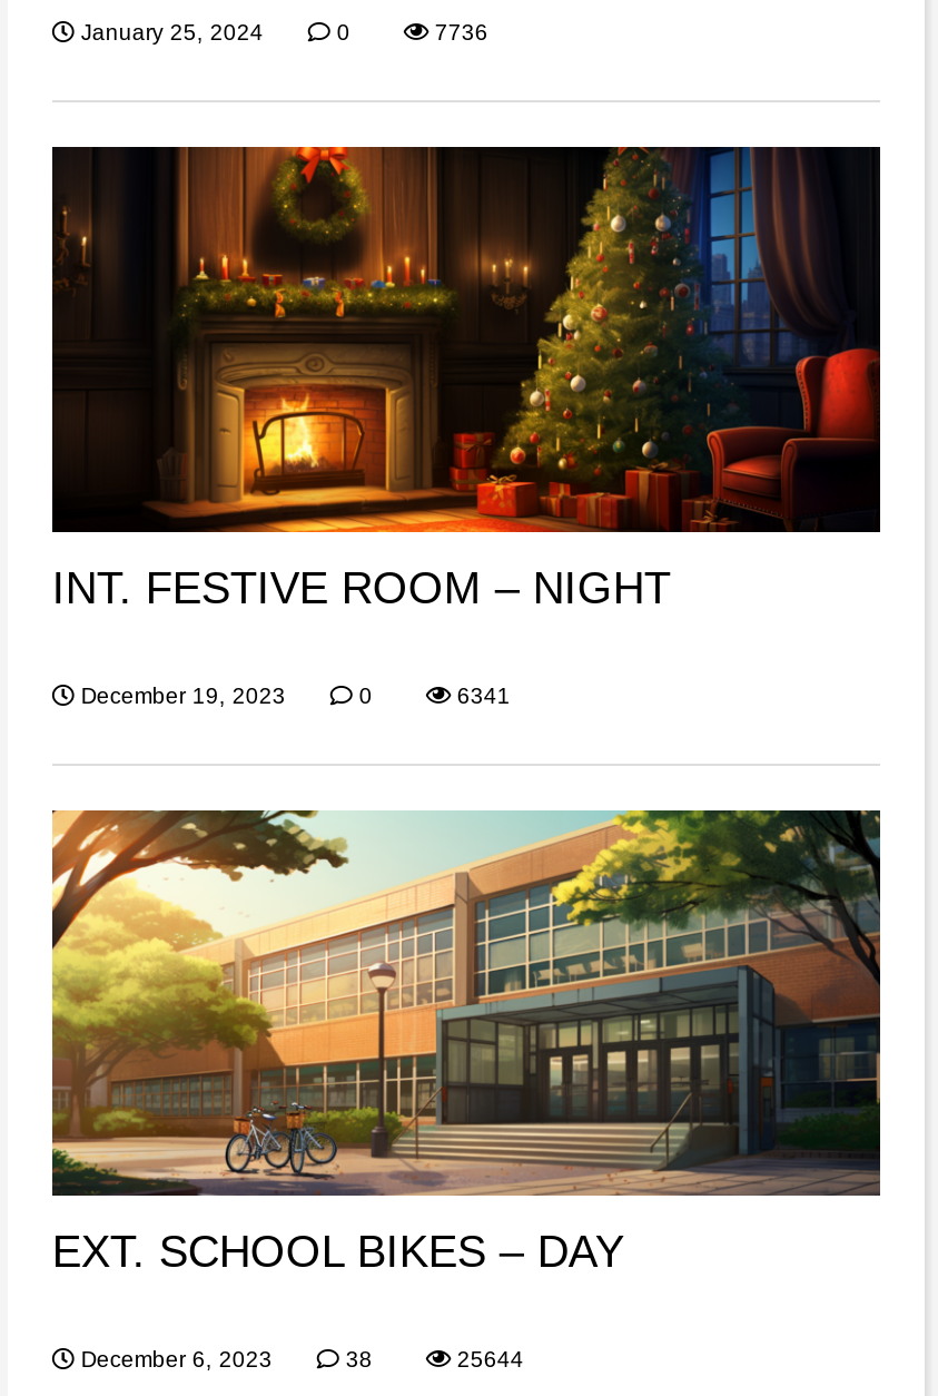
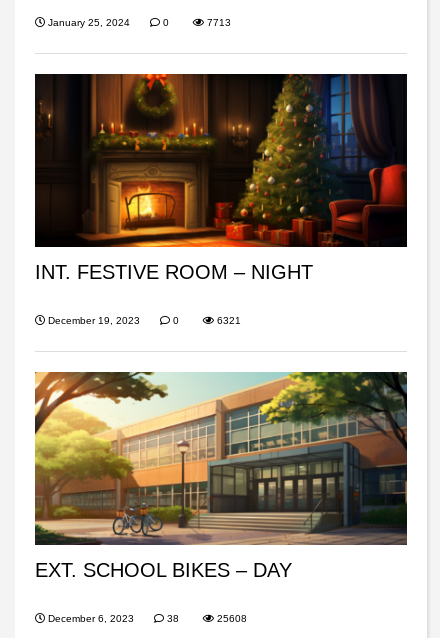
[435,21,488,46] 7736 -> [207,17,231,28] 7713
[457,685,511,709] 6341 -> [217,315,241,326] 6321
[457,1348,524,1373] 25644 -> [217,613,247,624] 25608

